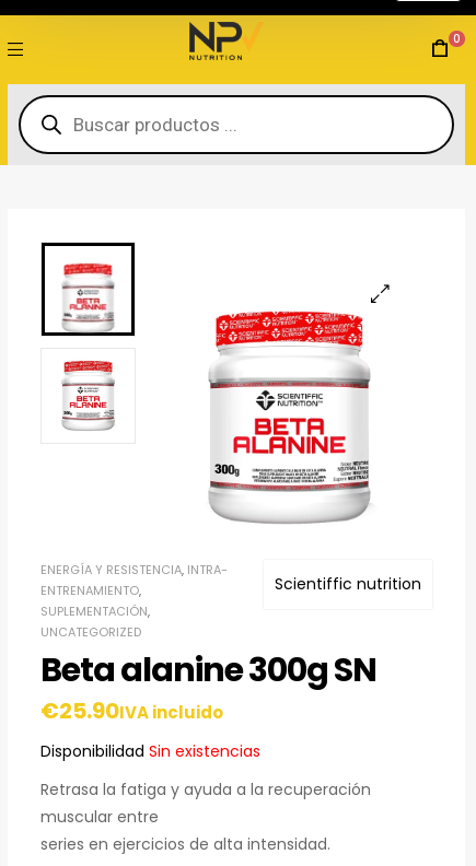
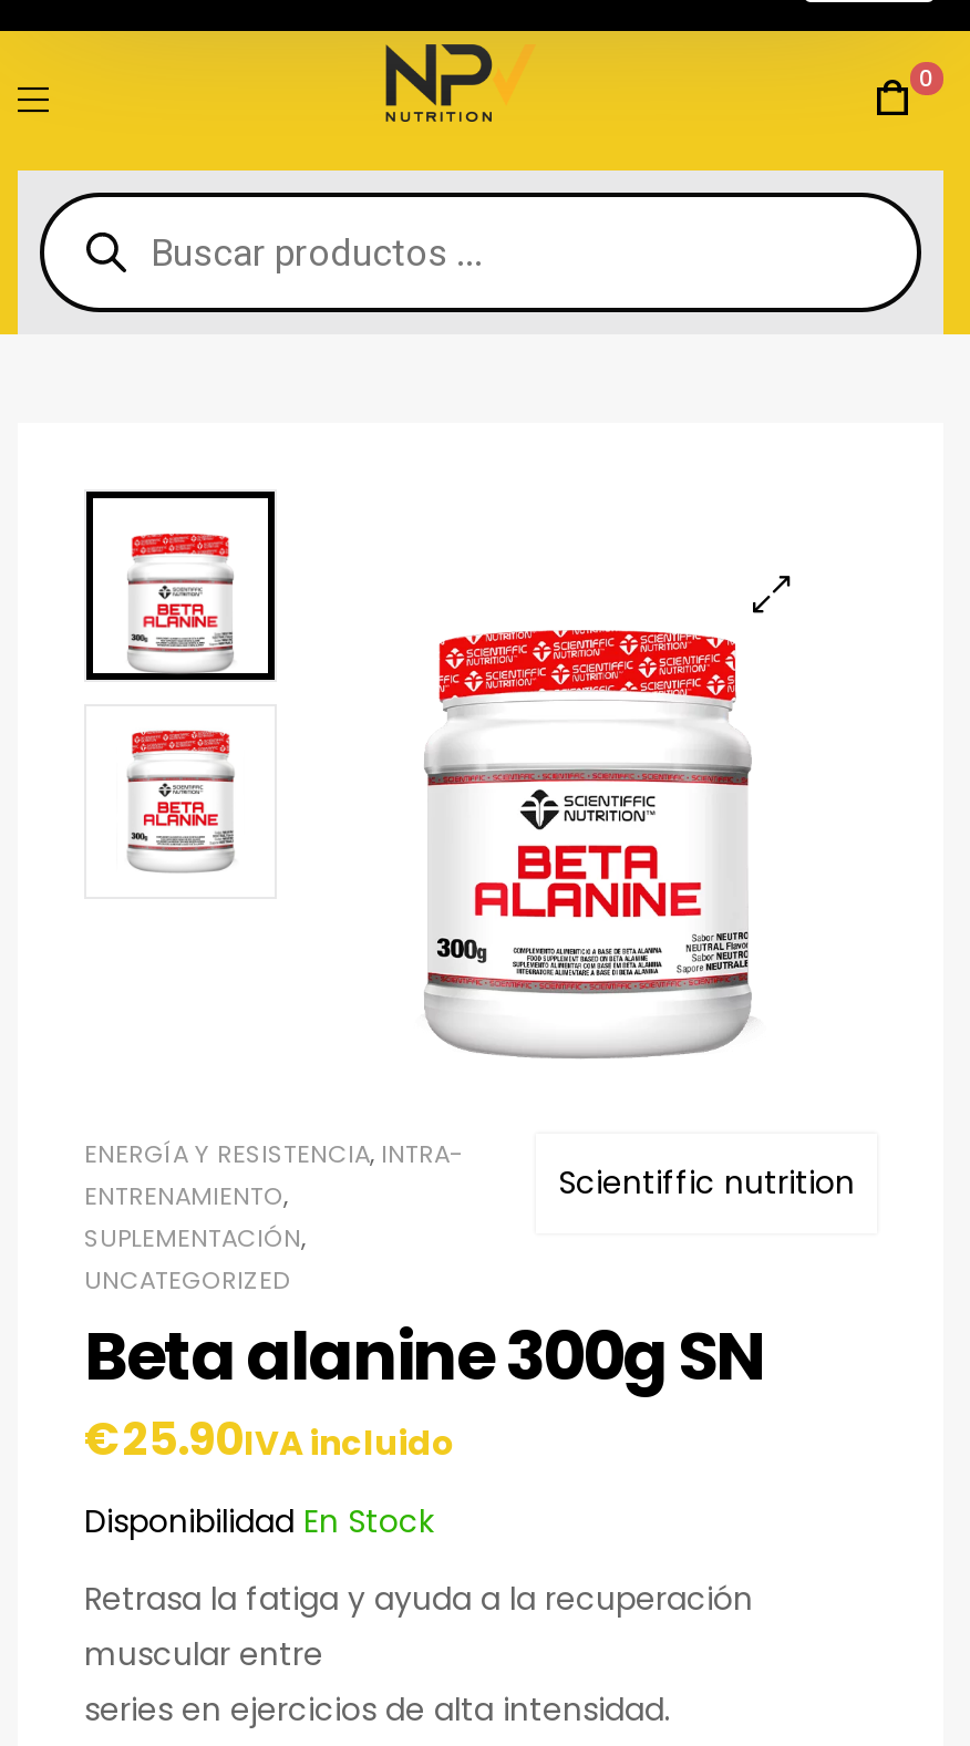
[40,740,260,762] Disponibilidad Sin existencias -> [84,1499,434,1543] Disponibilidad En Stock

